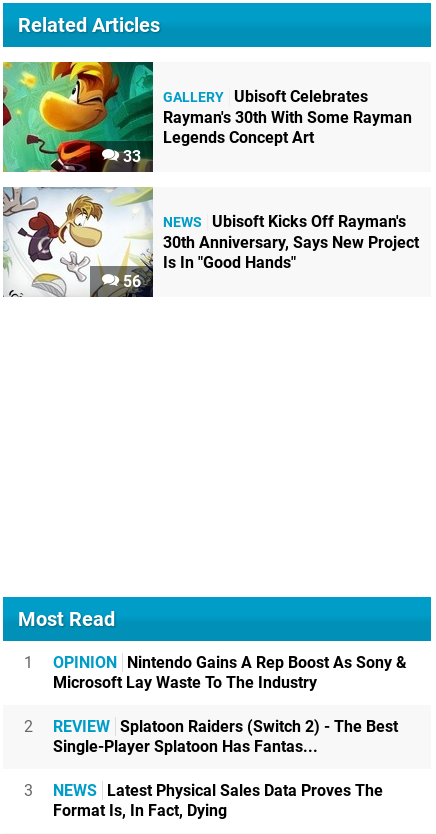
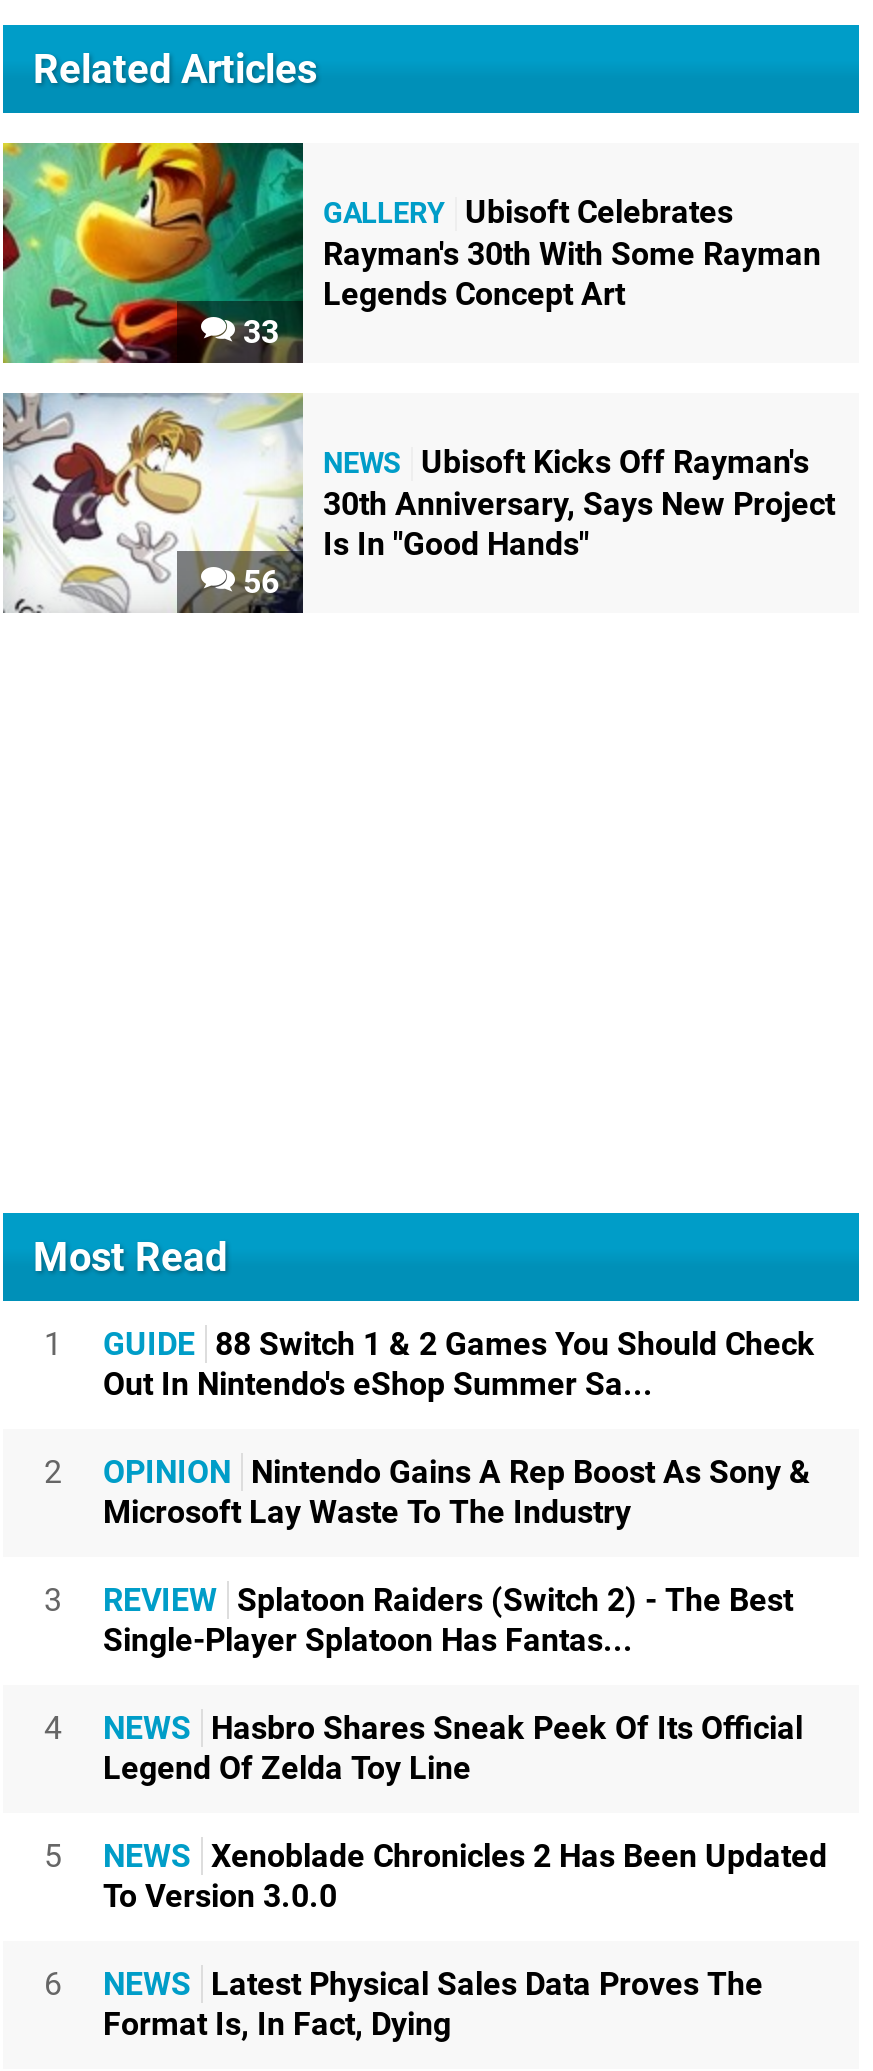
none -> [44,1325,815,1491] GUIDE 88 Switch 1 & 2 Games You Should Check | Out In Nintendo's eShop Summer Sa... | 2
[23,717,398,736] 2 REVIEW Splatoon Raiders (Switch 2) - The Best -> [44,1581,793,1619] 3 REVIEW Splatoon Raiders (Switch 2) - The Best
[23,781,32,800] 3 -> [44,1709,827,2003] 4 | NEWS Hasbro Shares Sneak Peek Of Its Official | Legend Of Zelda Toy Line | 5 | NEWS Xenoblade Chronicles 2 Has Been Updated | To Version 3.0.0 | 6

